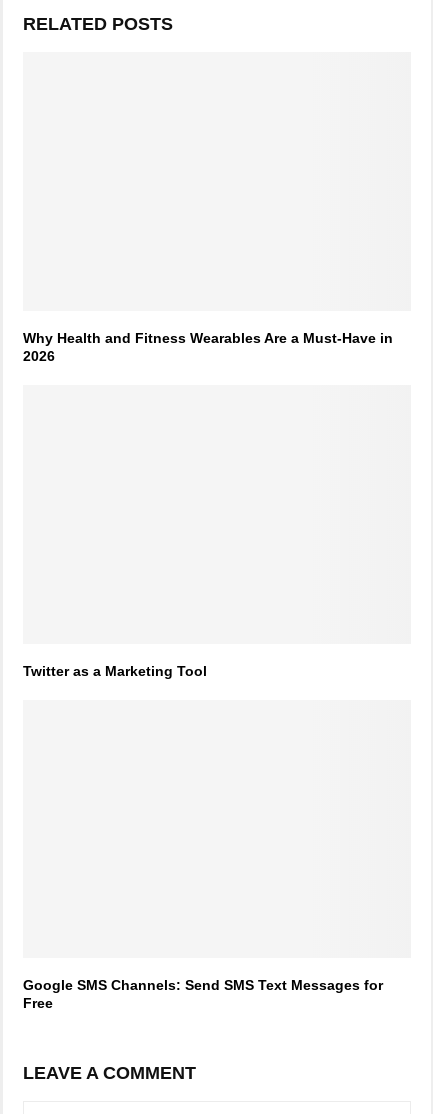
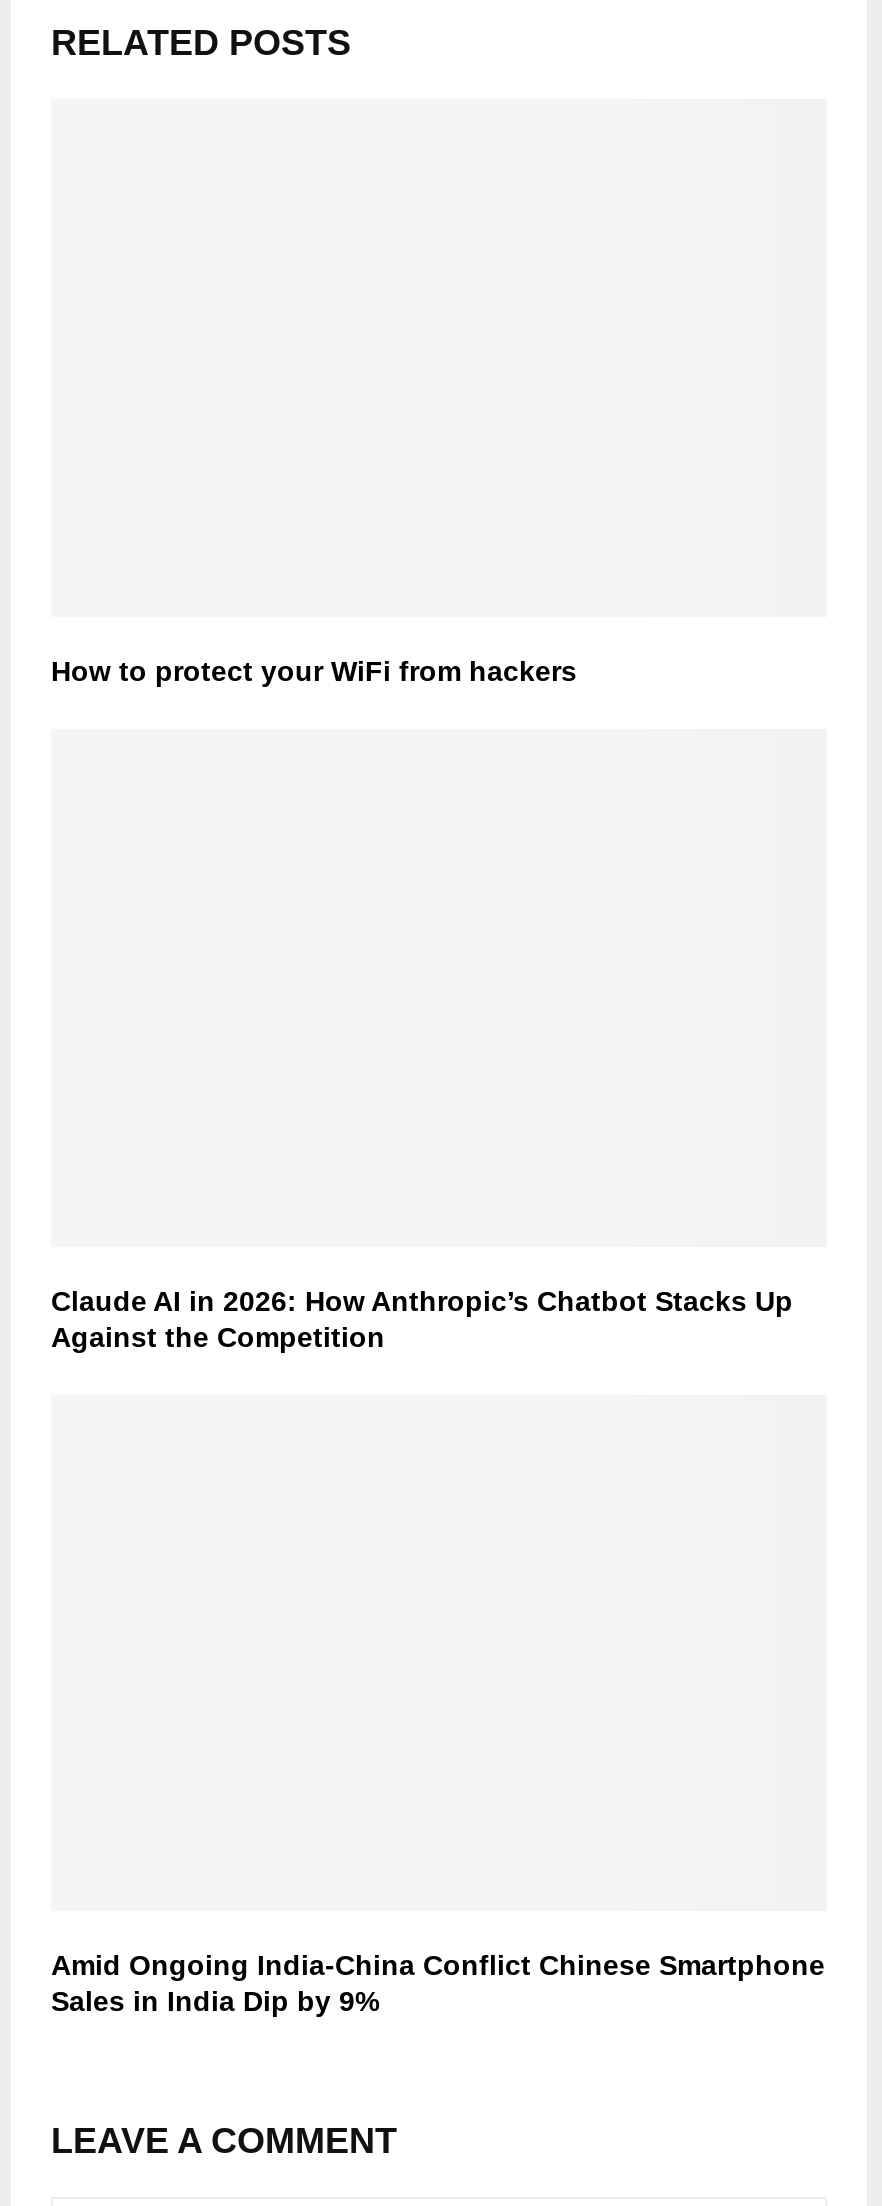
[23,330,393,364] Why Health and Fitness Wearables Are a Must-Have in | 2026 -> [51,655,577,687] How to protect your WiFi from hackers
[23,663,207,679] Twitter as a Marketing Tool -> [51,1284,793,1352] Claude AI in 2026: How Anthropic’s Chatbot Stacks Up | Against the Competition
[23,977,383,1011] Google SMS Channels: Send SMS Text Messages for | Free -> [51,1950,825,2018] Amid Ongoing India-China Conflict Chinese Smartphone | Sales in India Dip by 9%

